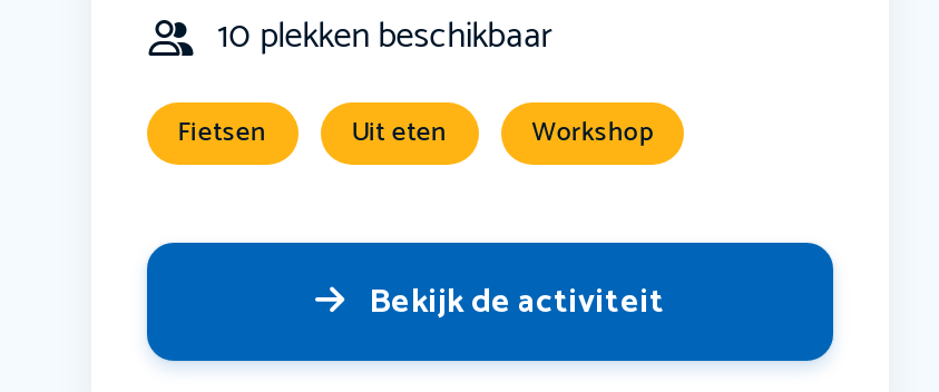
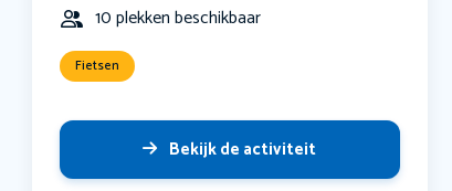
[352,112,652,154] Uit eten | Workshop -> none

